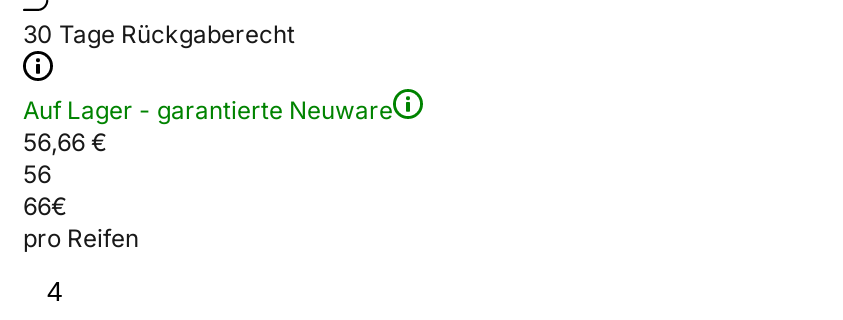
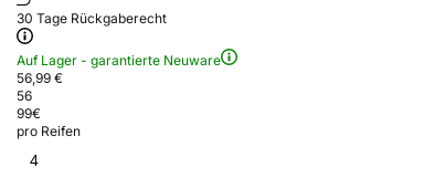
[23,127,107,157] 56,66 € -> [17,70,63,87] 56,99 €
[23,191,67,221] 66€ -> [17,105,41,122] 99€

